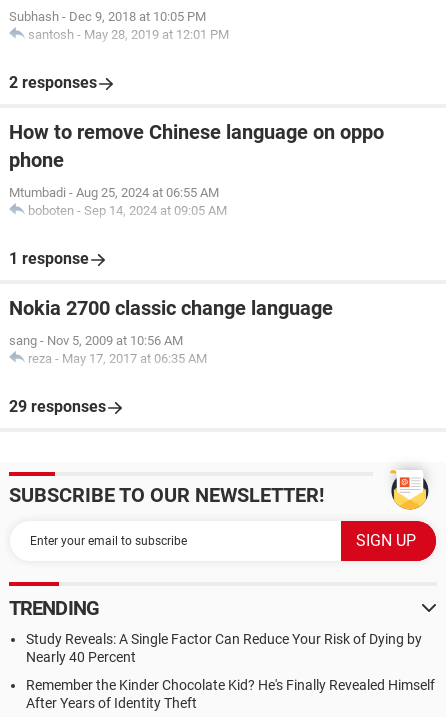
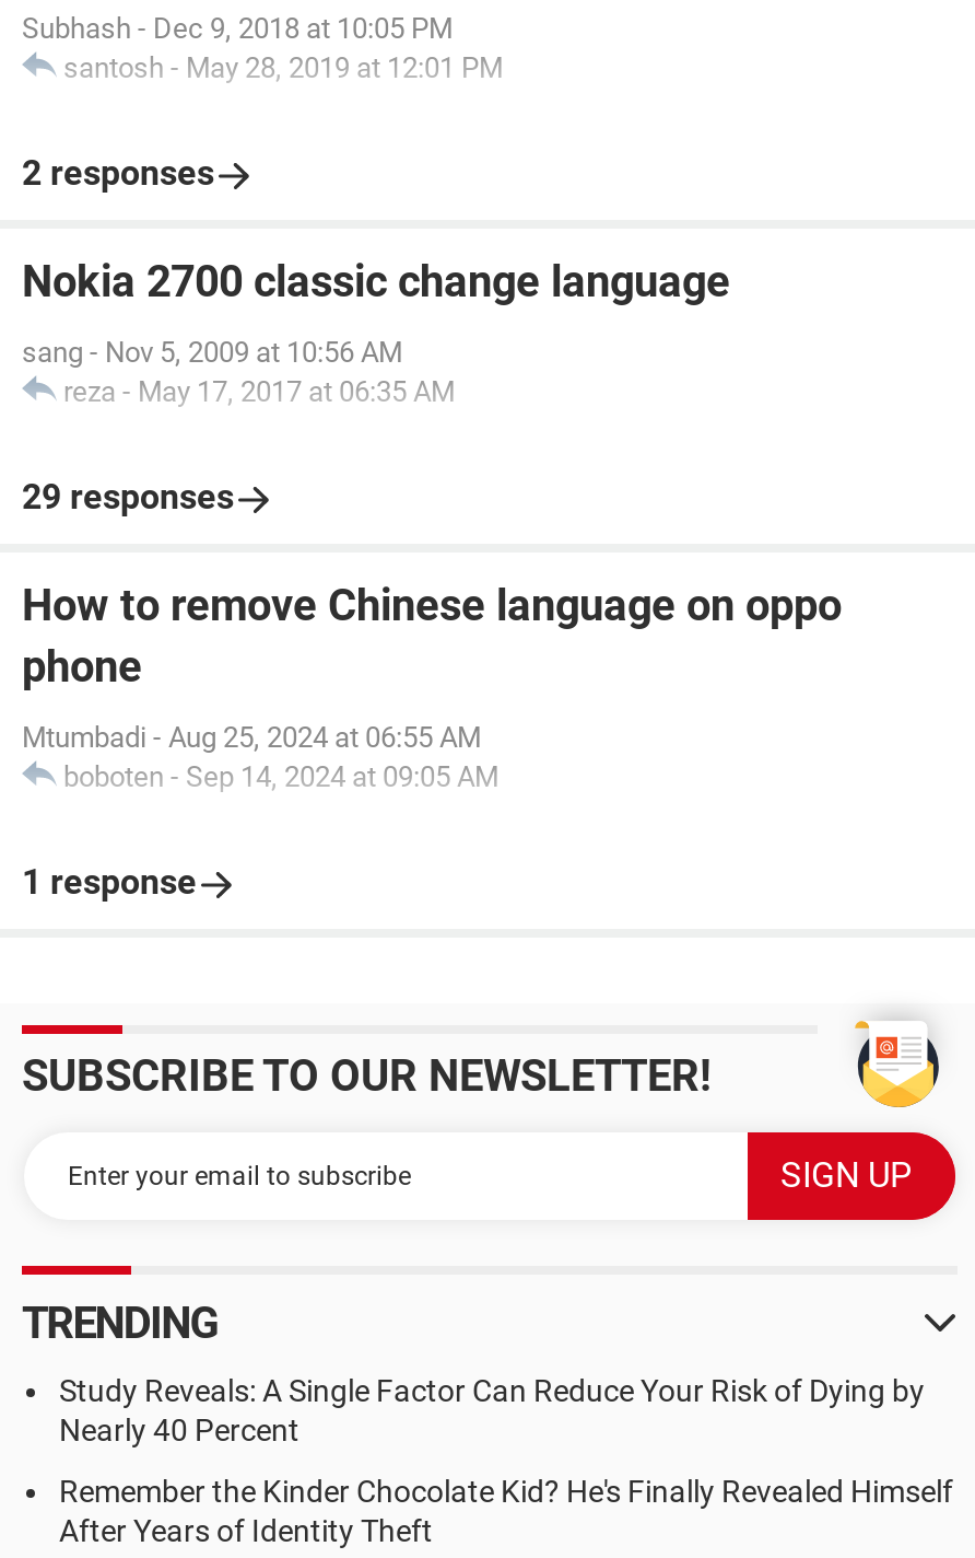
moved [9,120,384,268] -> [22,579,842,903]: How to remove Chinese language on oppo | phone | Mtumbadi - Aug 25, 2024 at 06:55 AM | boboten - Sep 14, 2024 at 09:05 AM | 1 response
moved [9,296,333,416] -> [22,255,730,518]: Nokia 2700 classic change language | sang - Nov 5, 2009 at 10:56 AM | reza - May 17, 2017 at 06:35 AM | 29 responses

